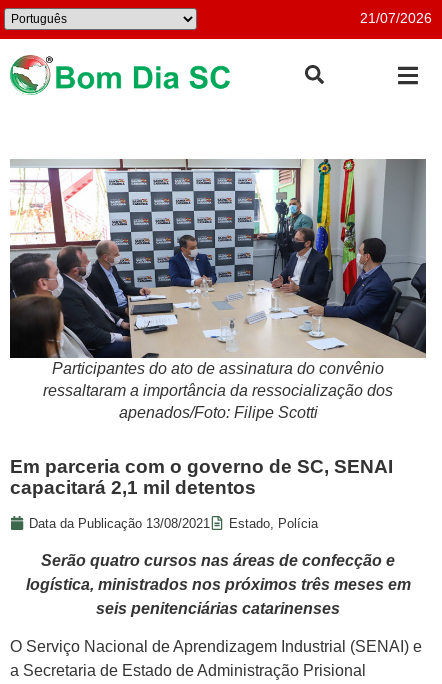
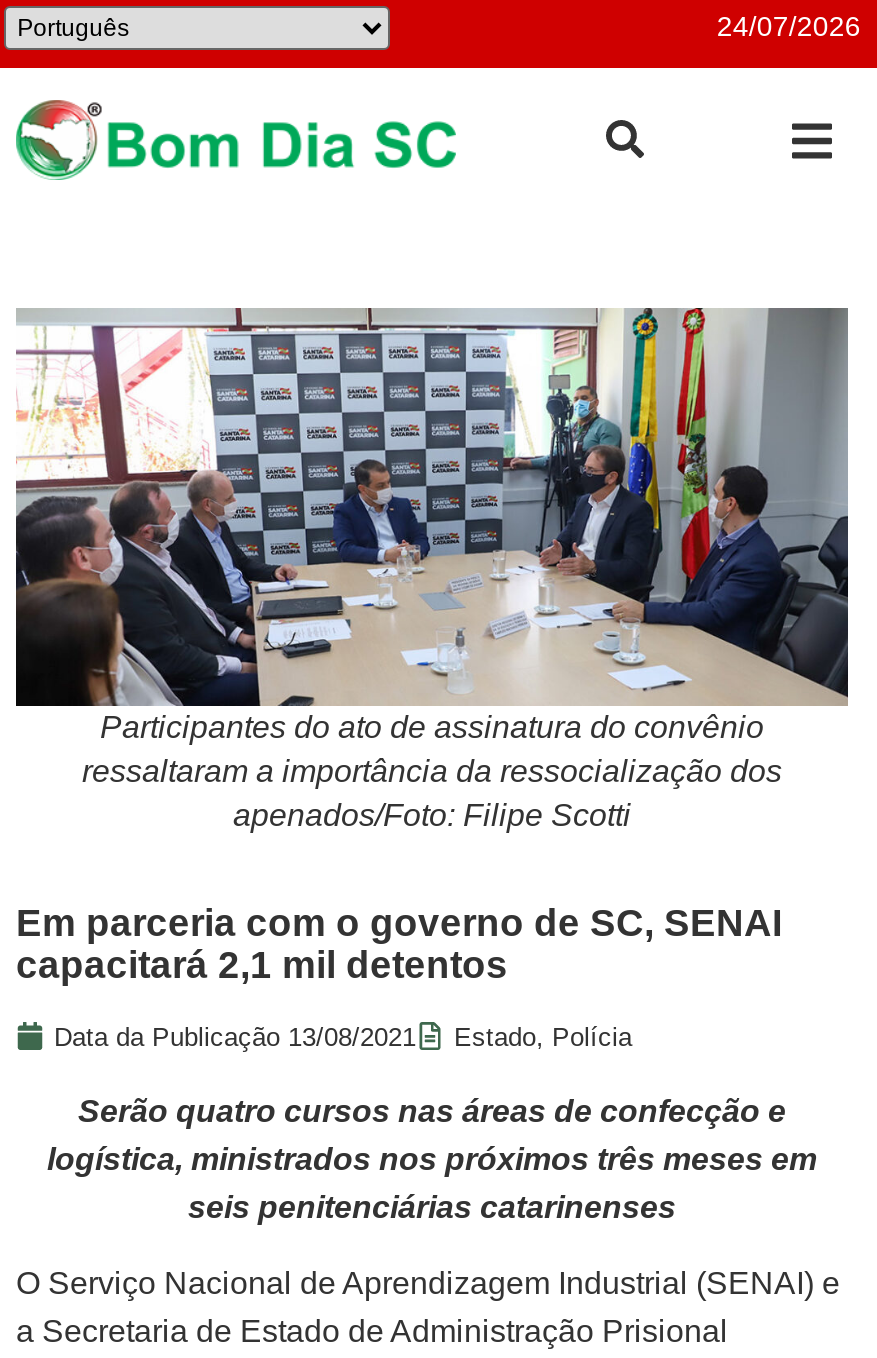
[360,10,432,26] 21/07/2026 -> [717,9,861,41] 24/07/2026

